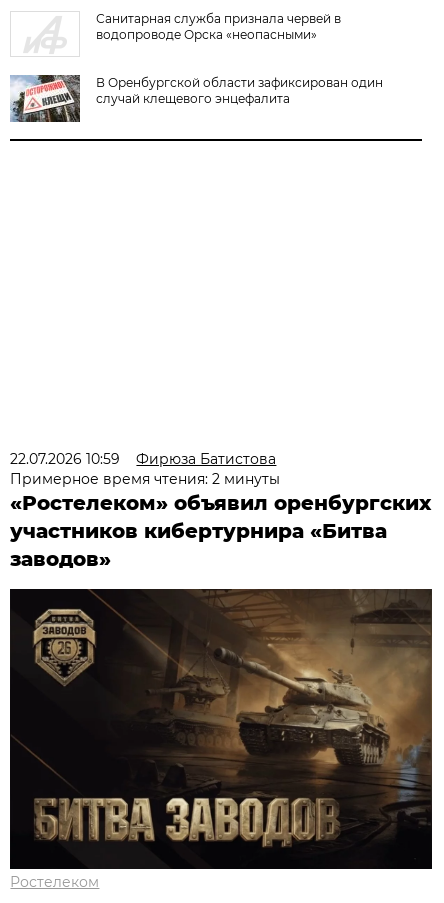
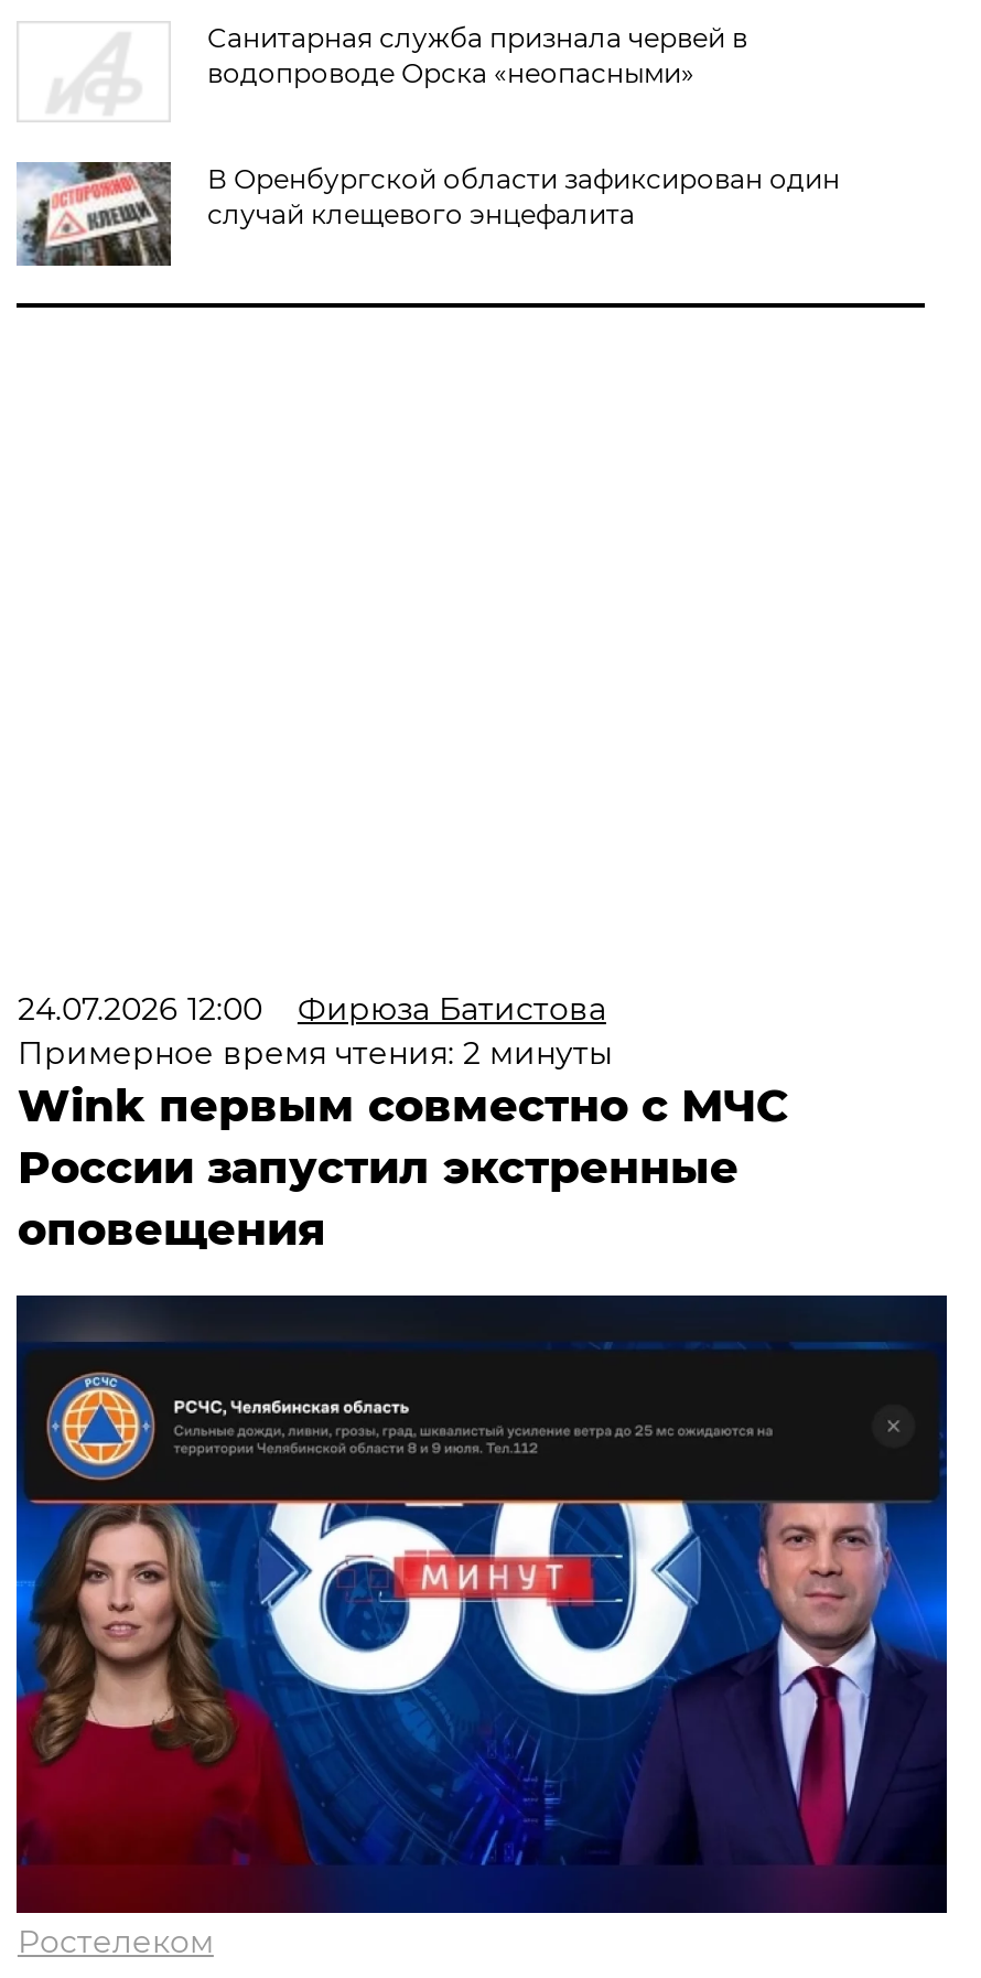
[10,450,276,468] 22.07.2026 10:59 Фирюза Батистова -> [17,989,606,1029] 24.07.2026 12:00 Фирюза Батистова
[10,491,431,571] «Ростелеком» объявил оренбургских | участников кибертурнира «Битва | заводов» -> [17,1079,789,1256] Wink первым совместно с МЧС | России запустил экстренные | оповещения
[9,589,433,869] [image] -> [14,1296,949,1913] [image]

